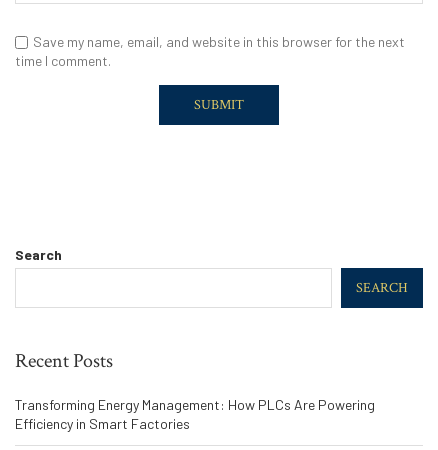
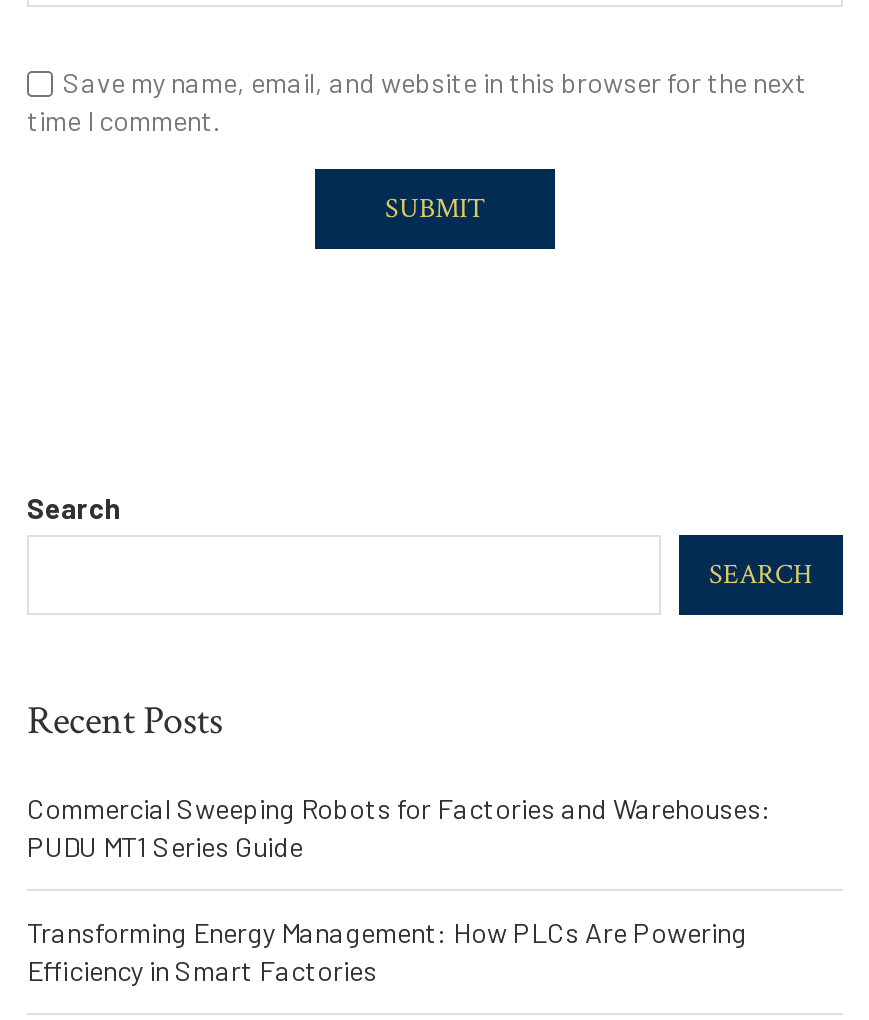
none -> [27,791,771,863] Commercial Sweeping Robots for Factories and Warehouses: | PUDU MT1 Series Guide

